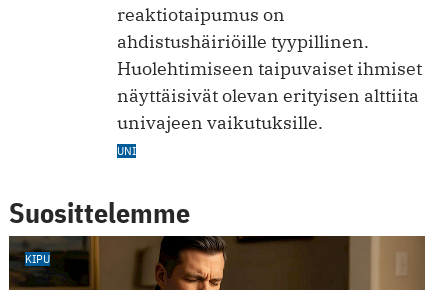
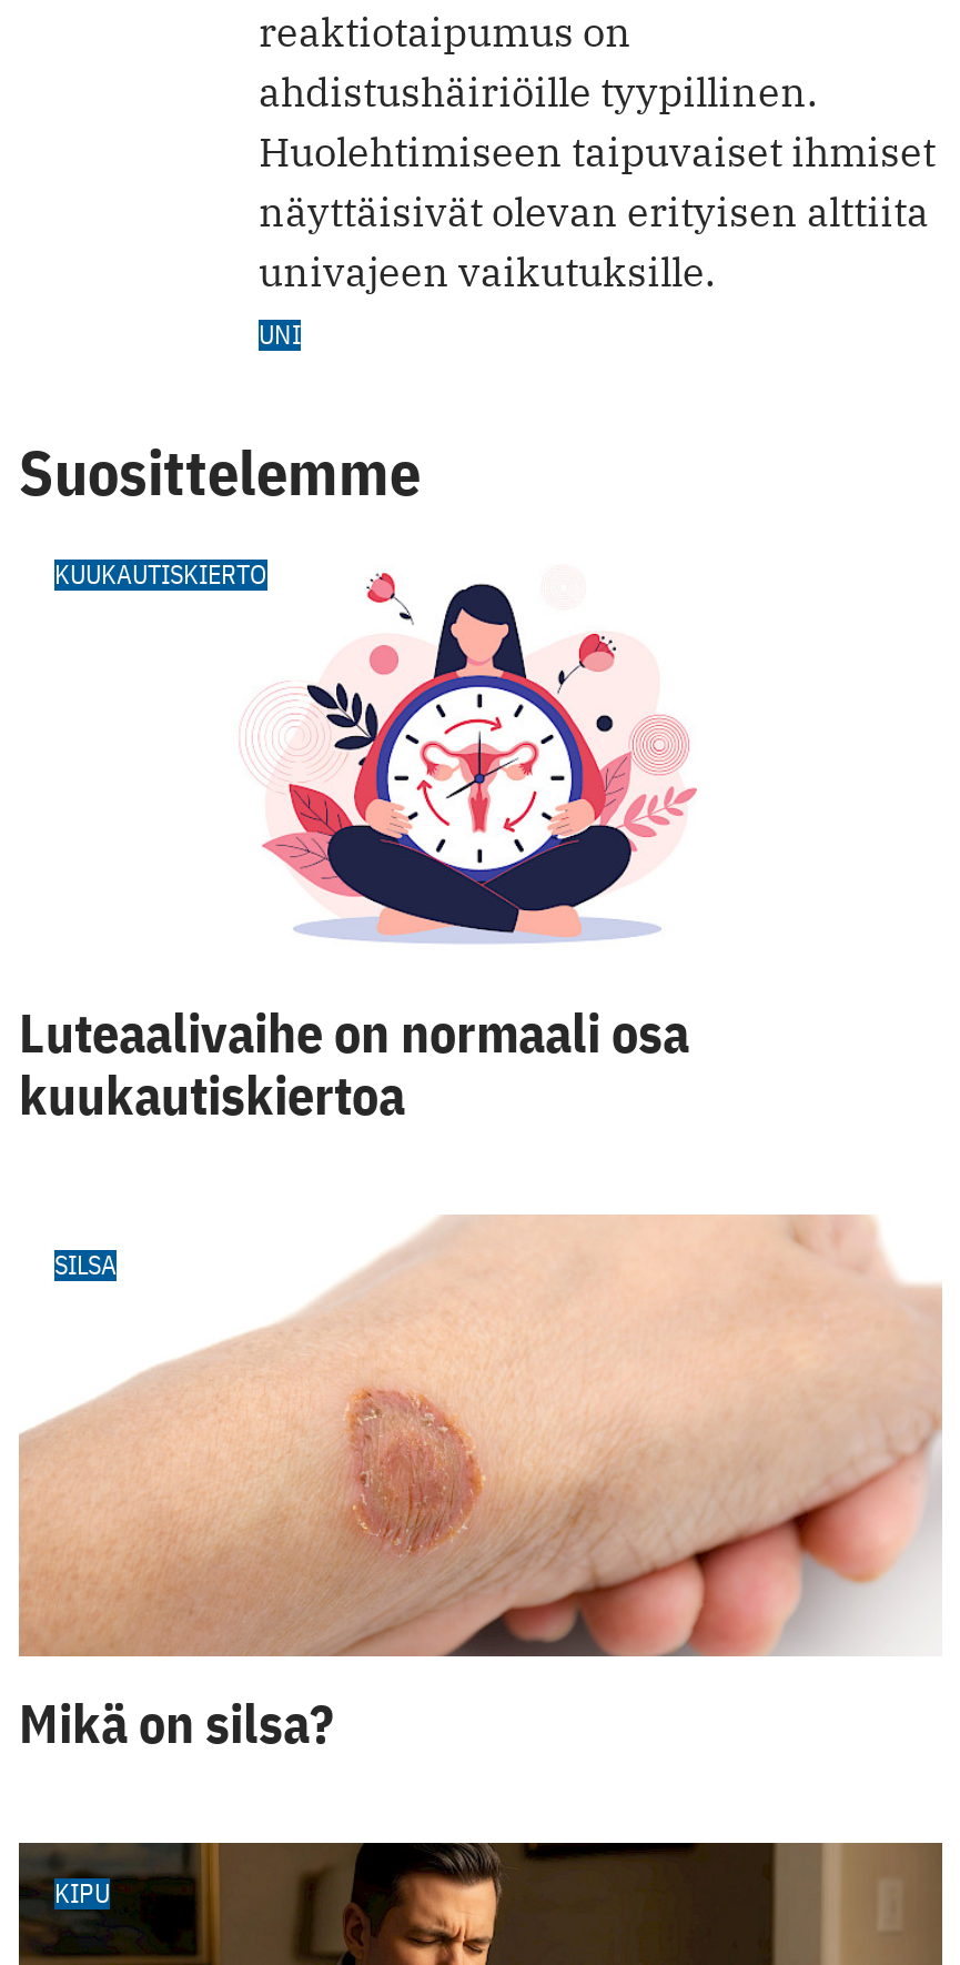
none -> [17,997,942,1672] [image] | Luteaalivaihe on normaali osa | kuukautiskiertoa | SILSA
none -> [19,1688,334,1759] Mikä on silsa?
none -> [54,556,698,944] [image] | KUUKAUTISKIERTO

